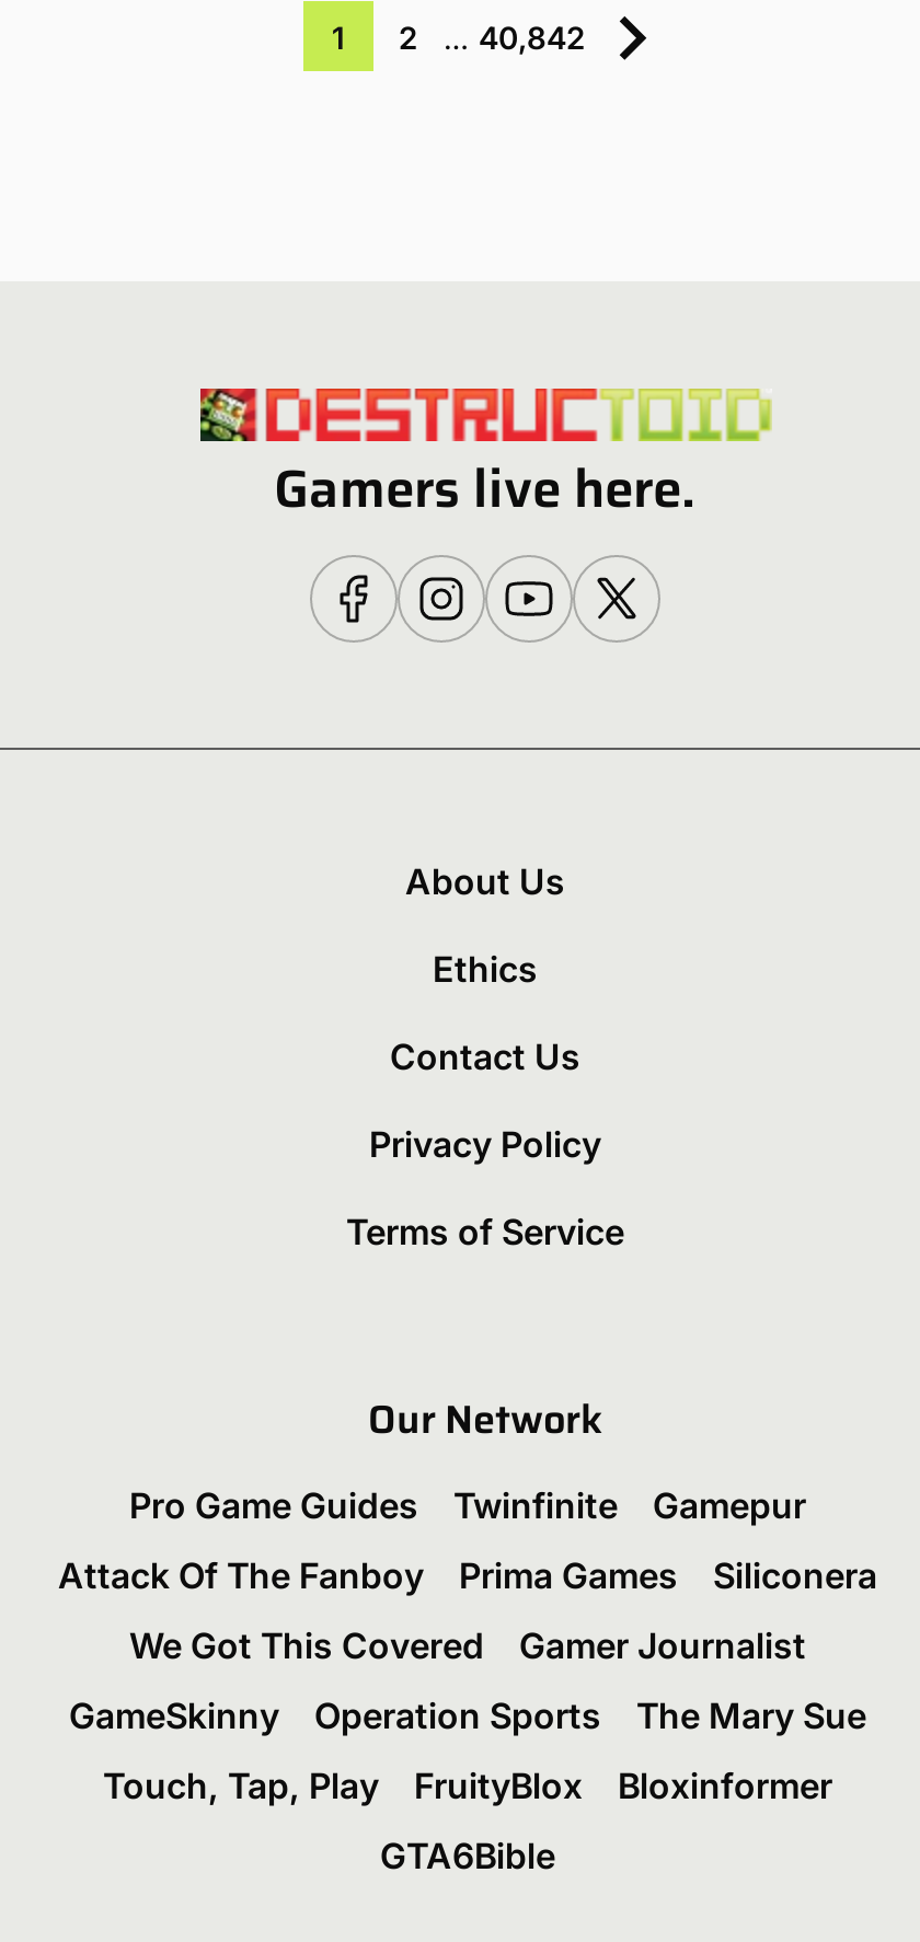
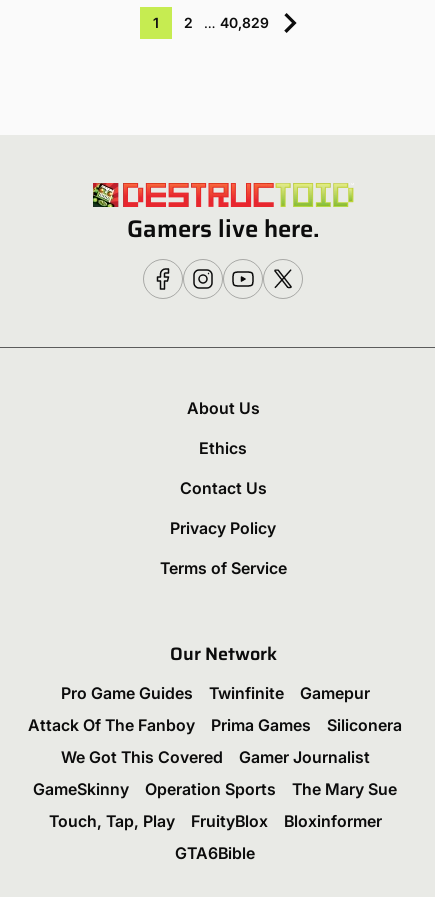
[332,19,586,56] 1 2 … 40,842 -> [153,14,269,31] 1 2 … 40,829

